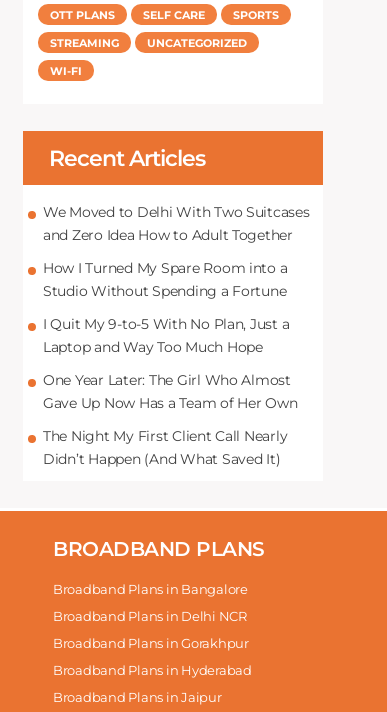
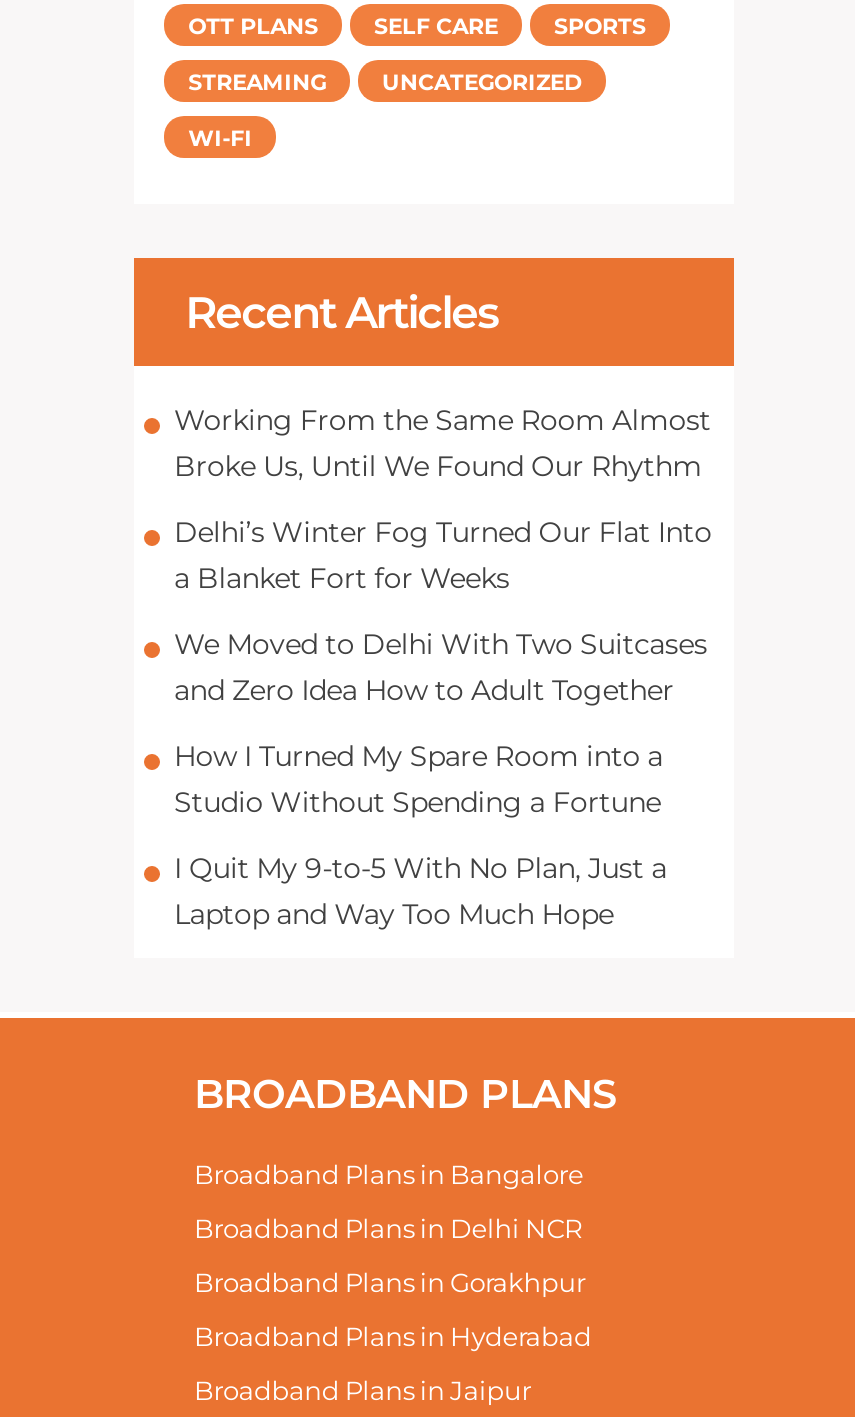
none -> [174,401,712,595] Working From the Same Room Almost | Broke Us, Until We Found Our Rhythm | Delhi’s Winter Fog Turned Our Flat Into | a Blanket Fort for Weeks
moved [43,202,310,355] -> [174,625,707,931]: We Moved to Delhi With Two Suitcases | and Zero Idea How to Adult Together | How I Turned My Spare Room into a | Studio Without Spending a Fortune | I Quit My 9-to-5 With No Plan, Just a | Laptop and Way Too Much Hope
[43,370,297,467] One Year Later: The Girl Who Almost | Gave Up Now Has a Team of Her Own | The Night My First Client Call Nearly | Didn’t Happen (And What Saved It) -> none

